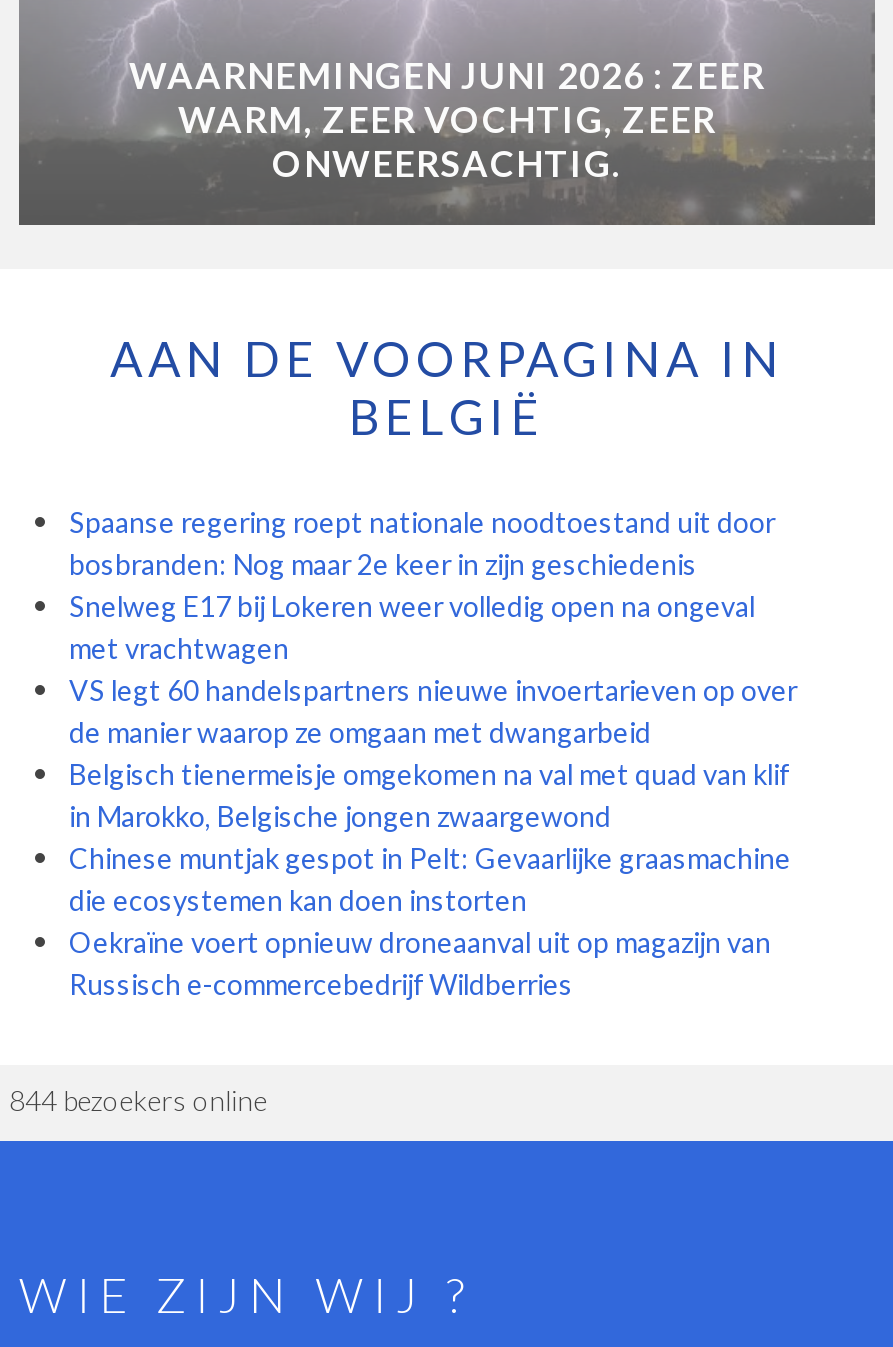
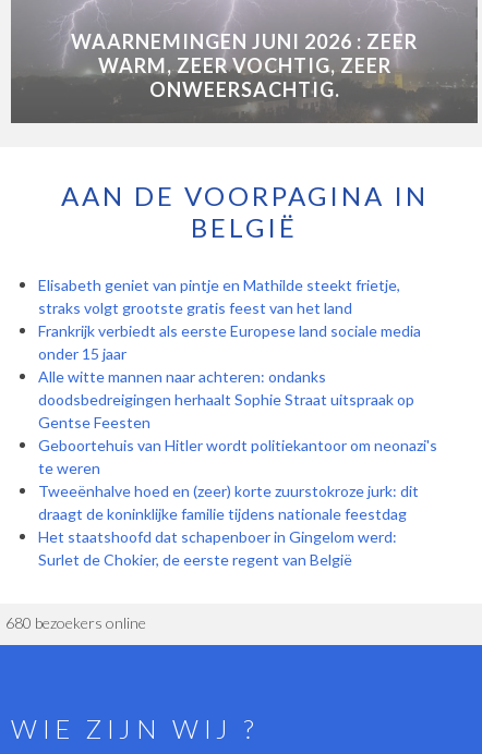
[69,505,797,1001] Spaanse regering roept nationale noodtoestand uit door | bosbranden: Nog maar 2e keer in zijn geschiedenis | Snelweg E17 bij Lokeren weer volledig open na ongeval | met vrachtwagen | VS legt 60 handelspartners nieuwe invoertarieven op over | de manier waarop ze omgaan met dwangarbeid | Belgisch tienermeisje omgekomen na val met quad van klif | in Marokko, Belgische jongen zwaargewond | Chinese muntjak gespot in Pelt: Gevaarlijke graasmachine | die ecosystemen kan doen instorten | Oekraïne voert opnieuw droneaanval uit op magazijn van | Russisch e-commercebedrijf Wildberries -> [38,275,437,568] Elisabeth geniet van pintje en Mathilde steekt frietje, | straks volgt grootste gratis feest van het land | Frankrijk verbiedt als eerste Europese land sociale media | onder 15 jaar | Alle witte mannen naar achteren: ondanks | doodsbedreigingen herhaalt Sophie Straat uitspraak op | Gentse Feesten | Geboortehuis van Hitler wordt politiekantoor om neonazi's | te weren | Tweeënhalve hoed en (zeer) korte zuurstokroze jurk: dit | draagt de koninklijke familie tijdens nationale feestdag | Het staatshoofd dat schapenboer in Gingelom werd: | Surlet de Chokier, de eerste regent van België
[9,1083,267,1117] 844 bezoekers online -> [5,613,146,631] 680 bezoekers online

